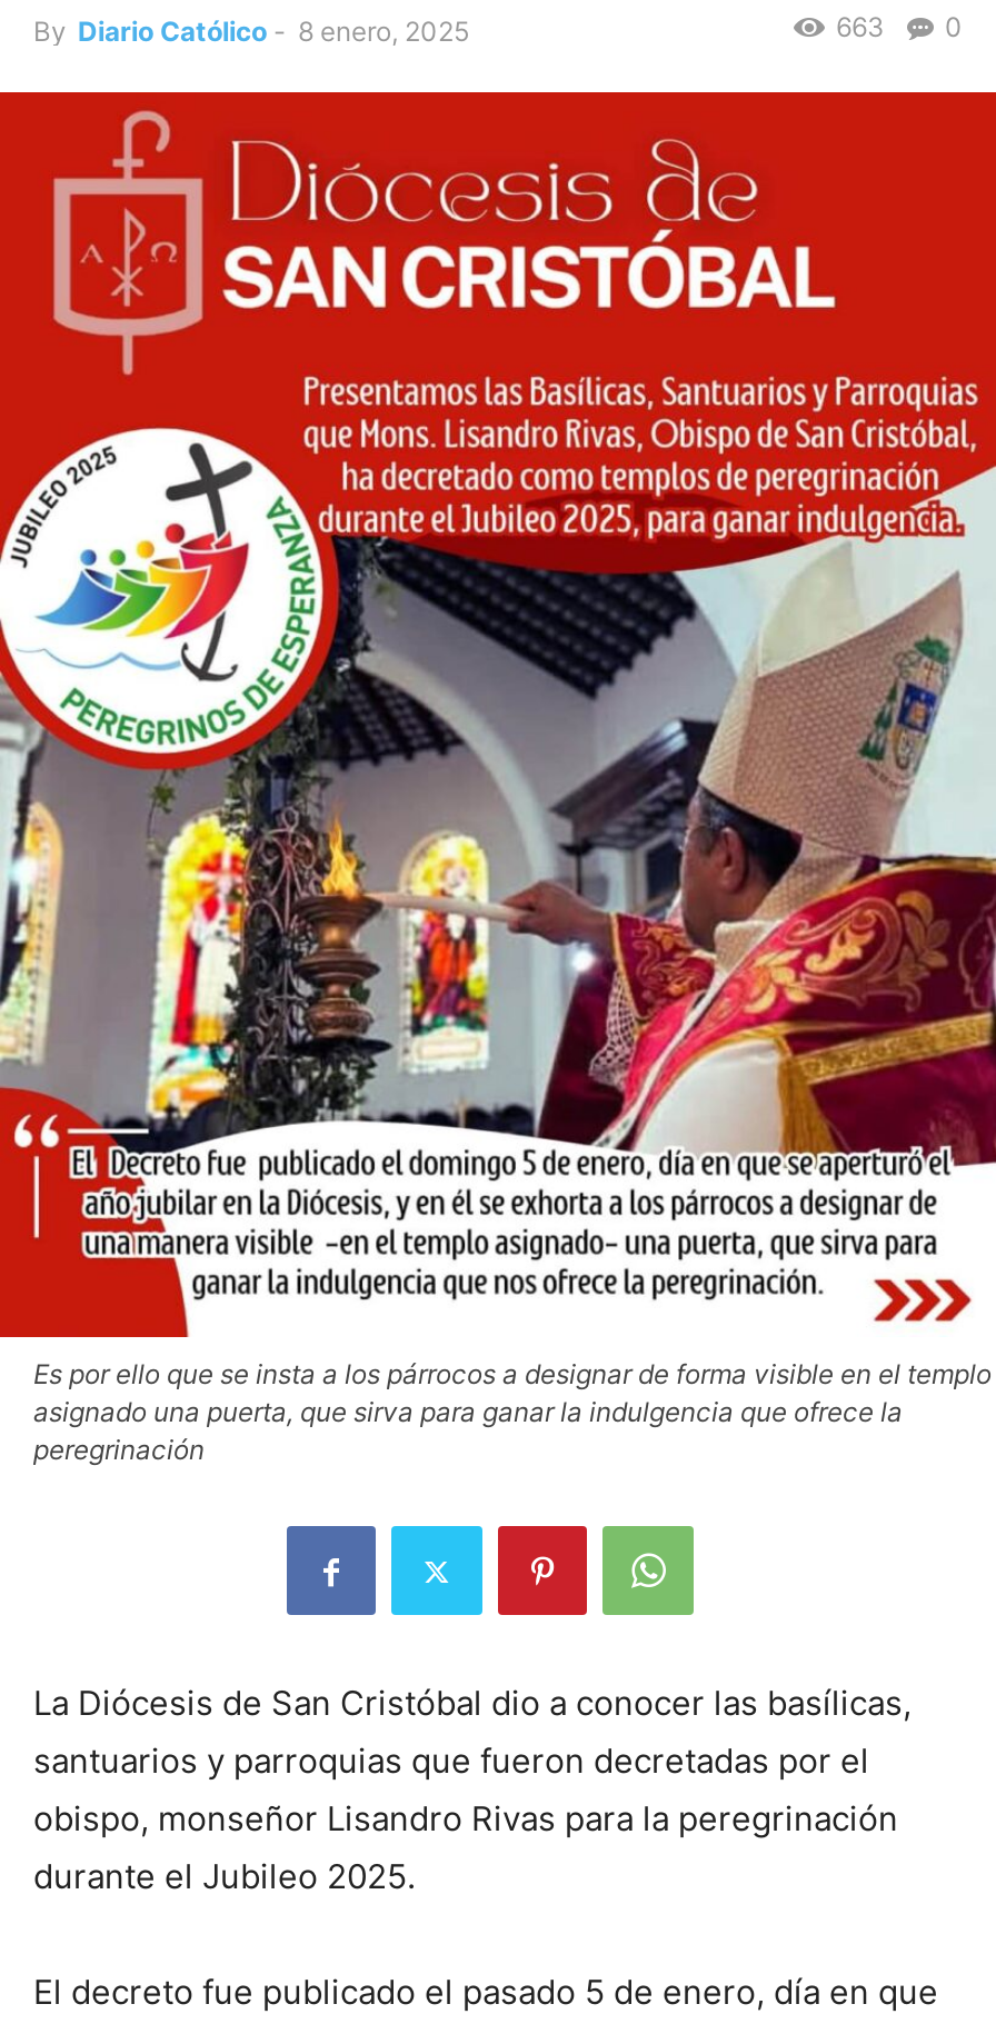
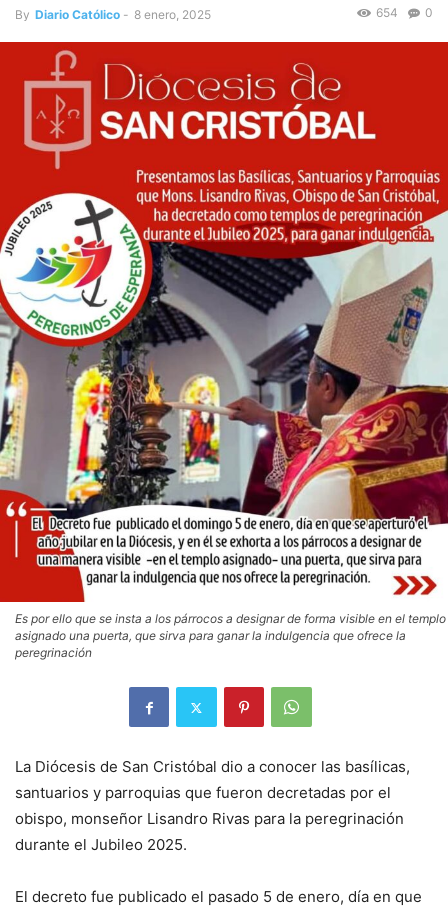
[836,10,963,43] 663 0 -> [376,5,433,20] 654 0

